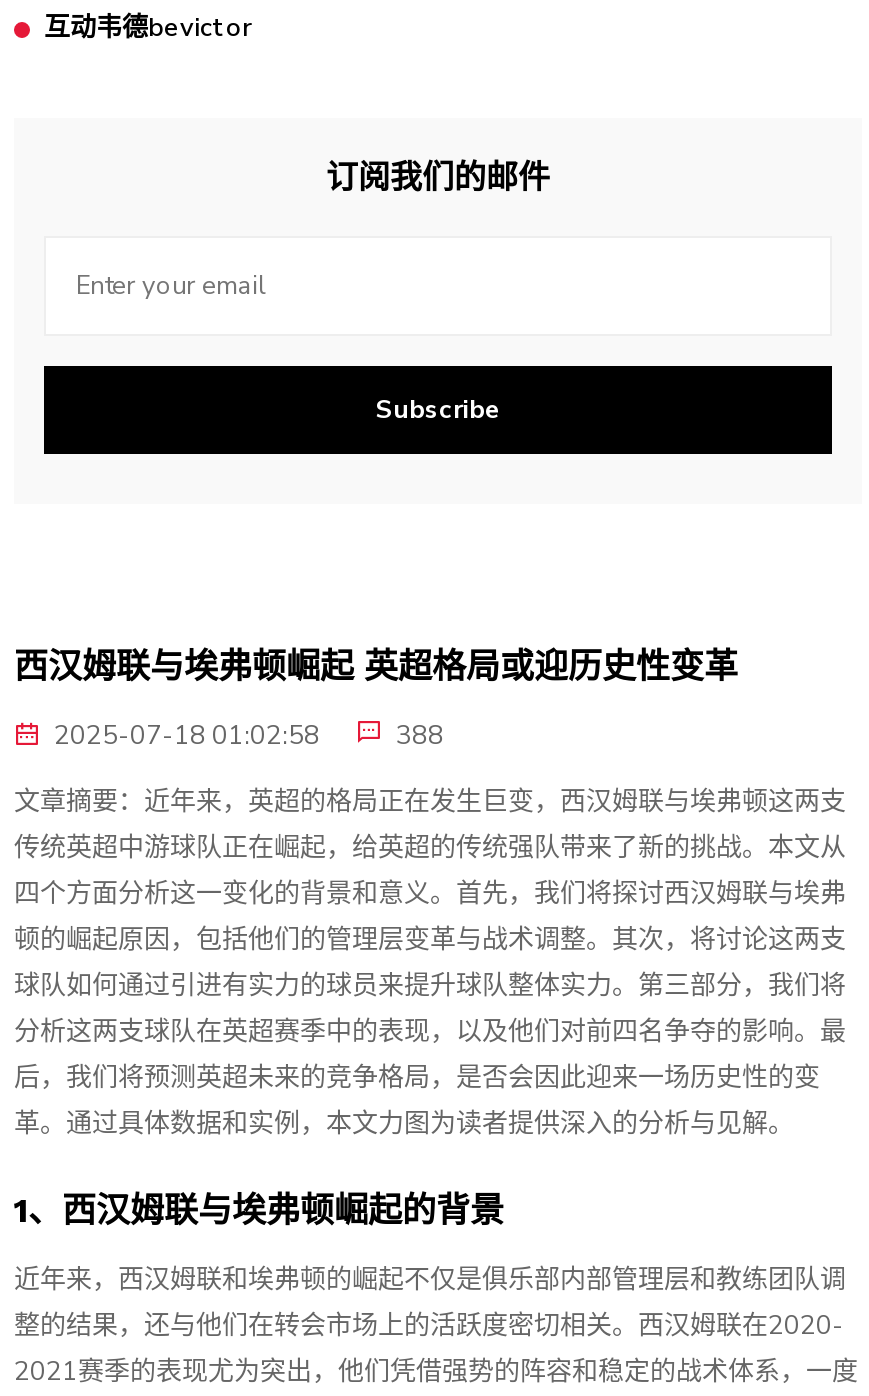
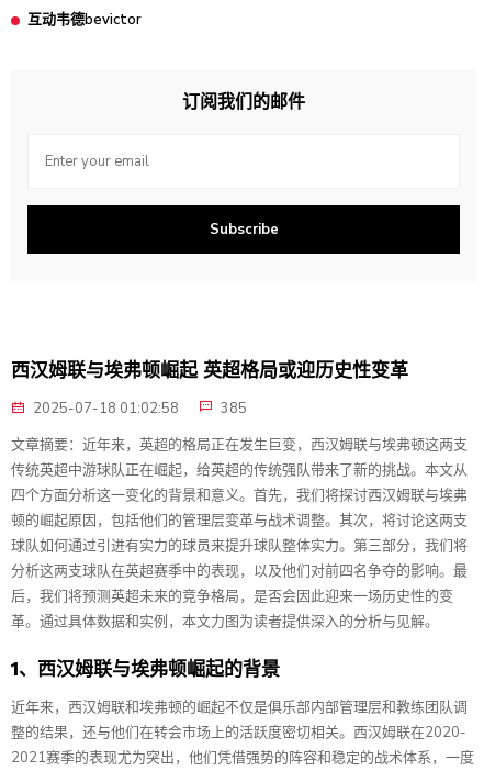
[396,718,444,754] 388 -> [221,399,247,418] 385

